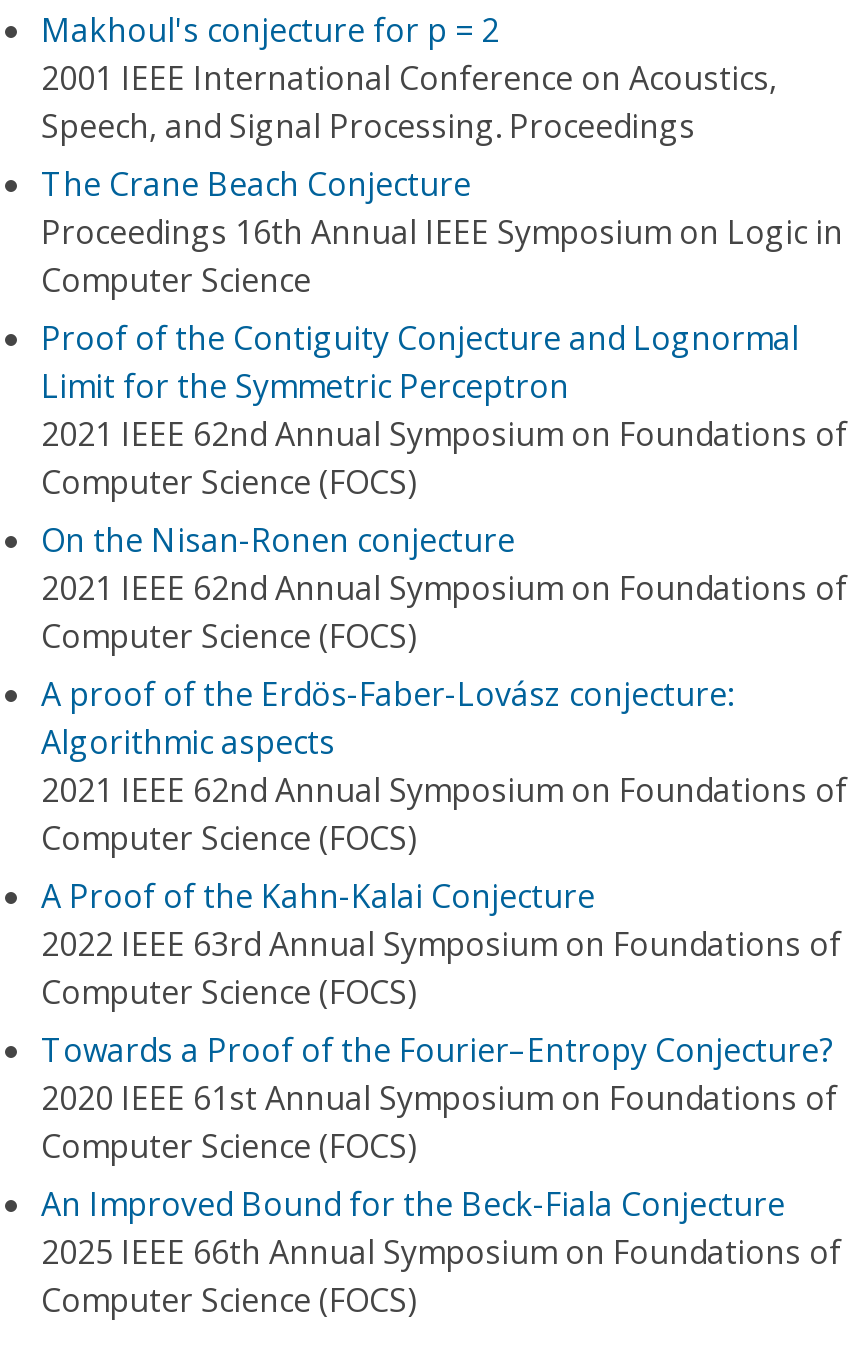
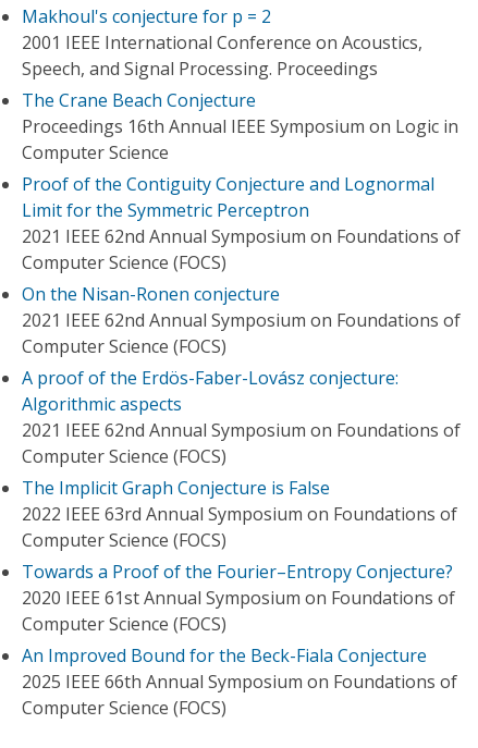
[41,874,595,918] A Proof of the Kahn-Kalai Conjecture -> [22,476,330,500] The Implicit Graph Conjecture is False

